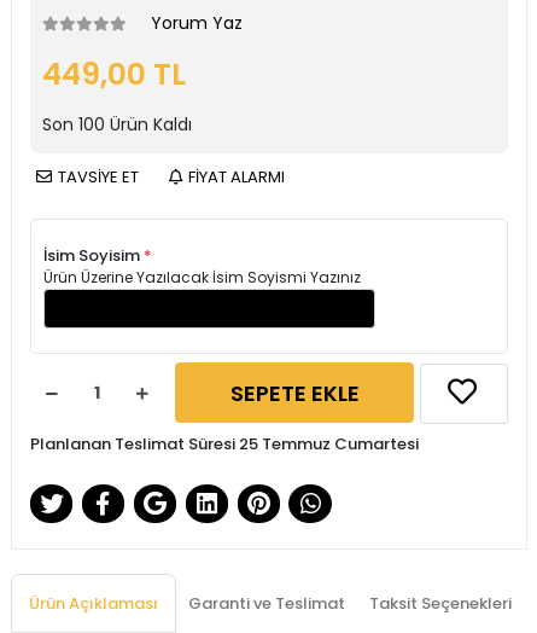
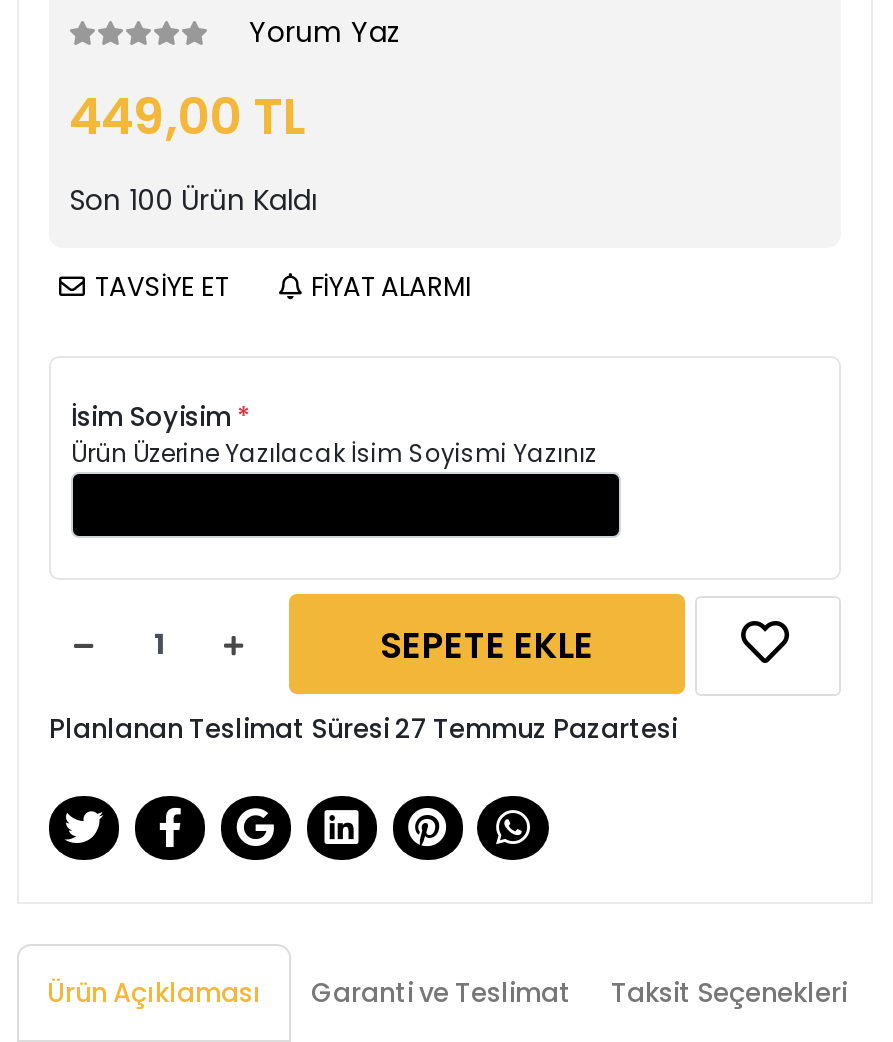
[30,432,419,455] Planlanan Teslimat Süresi 25 Temmuz Cumartesi -> [49,710,677,748] Planlanan Teslimat Süresi 27 Temmuz Pazartesi

